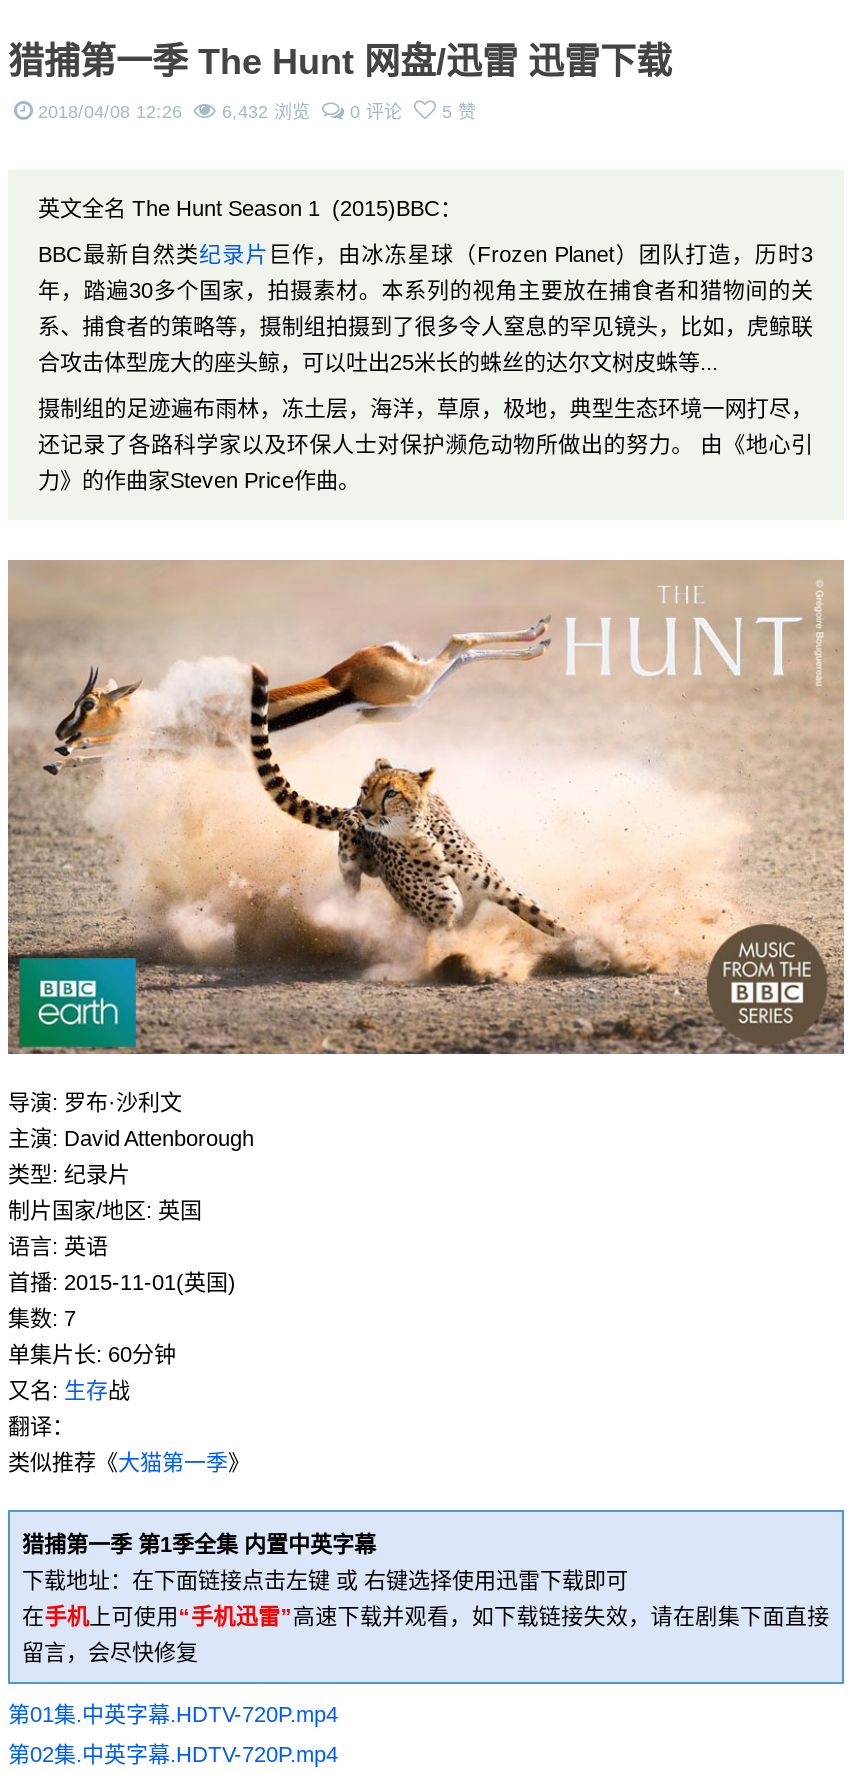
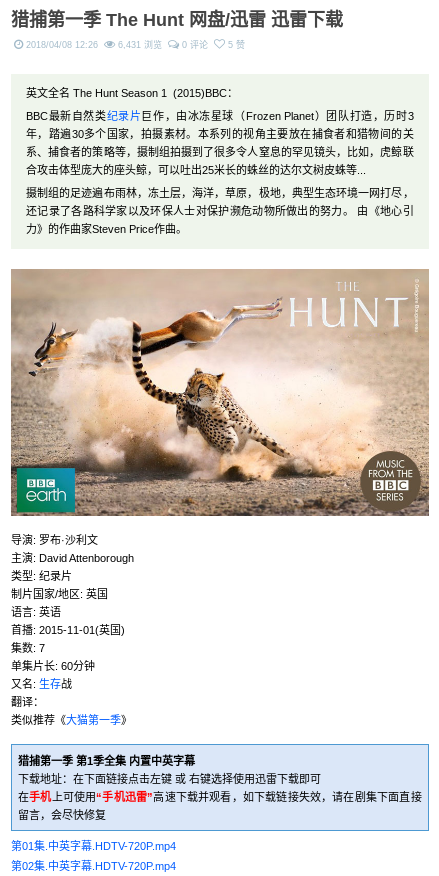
[38,102,476,122] 2018/04/08 12:26 6,432 浏览 0 评论 5 赞 -> [26,40,245,50] 2018/04/08 12:26 6,431 浏览 0 评论 5 赞

